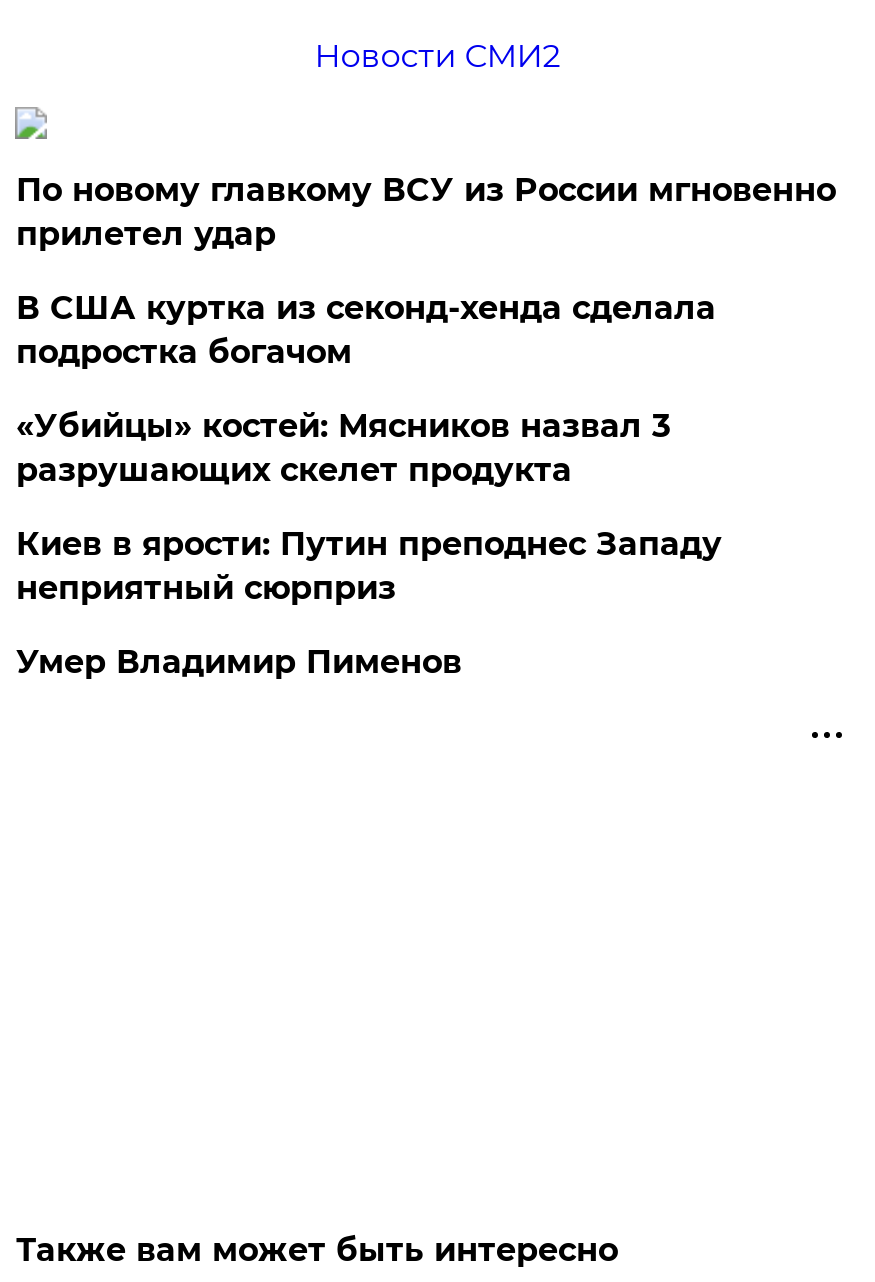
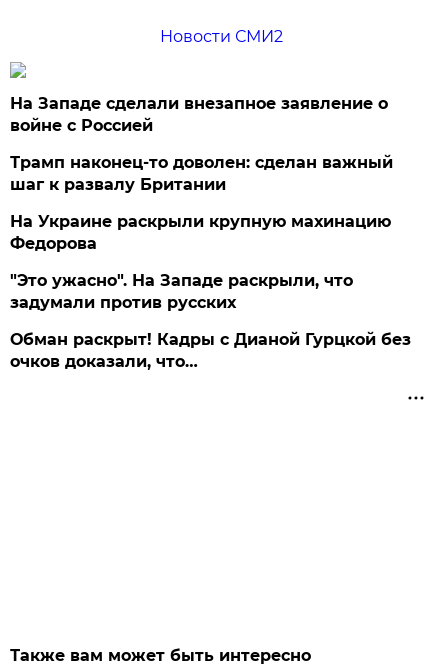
[16,172,836,254] По новому главкому ВСУ из России мгновенно | прилетел удар -> [10,94,388,135] На Западе сделали внезапное заявление о | войне с Россией
[16,290,716,372] В США куртка из секонд-хенда сделала | подростка богачом -> [10,153,393,194] Трамп наконец-то доволен: сделан важный | шаг к развалу Британии
[16,408,670,490] «Убийцы» костей: Мясников назвал 3 | разрушающих скелет продукта -> [10,212,391,253] На Украине раскрыли крупную махинацию | Федорова
[16,526,722,608] Киев в ярости: Путин преподнес Западу | неприятный сюрприз -> [10,271,353,312] "Это ужасно". На Западе раскрыли, что | задумали против русских
[16,644,462,682] Умер Владимир Пименов -> [10,330,411,371] Обман раскрыт! Кадры с Дианой Гурцкой без | очков доказали, что…

